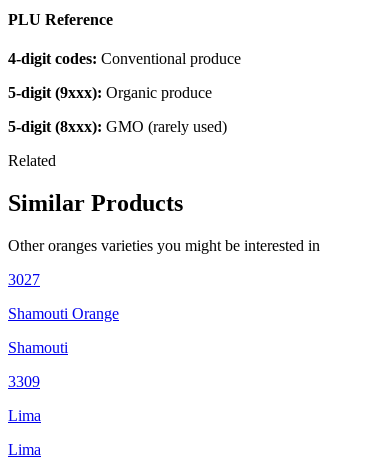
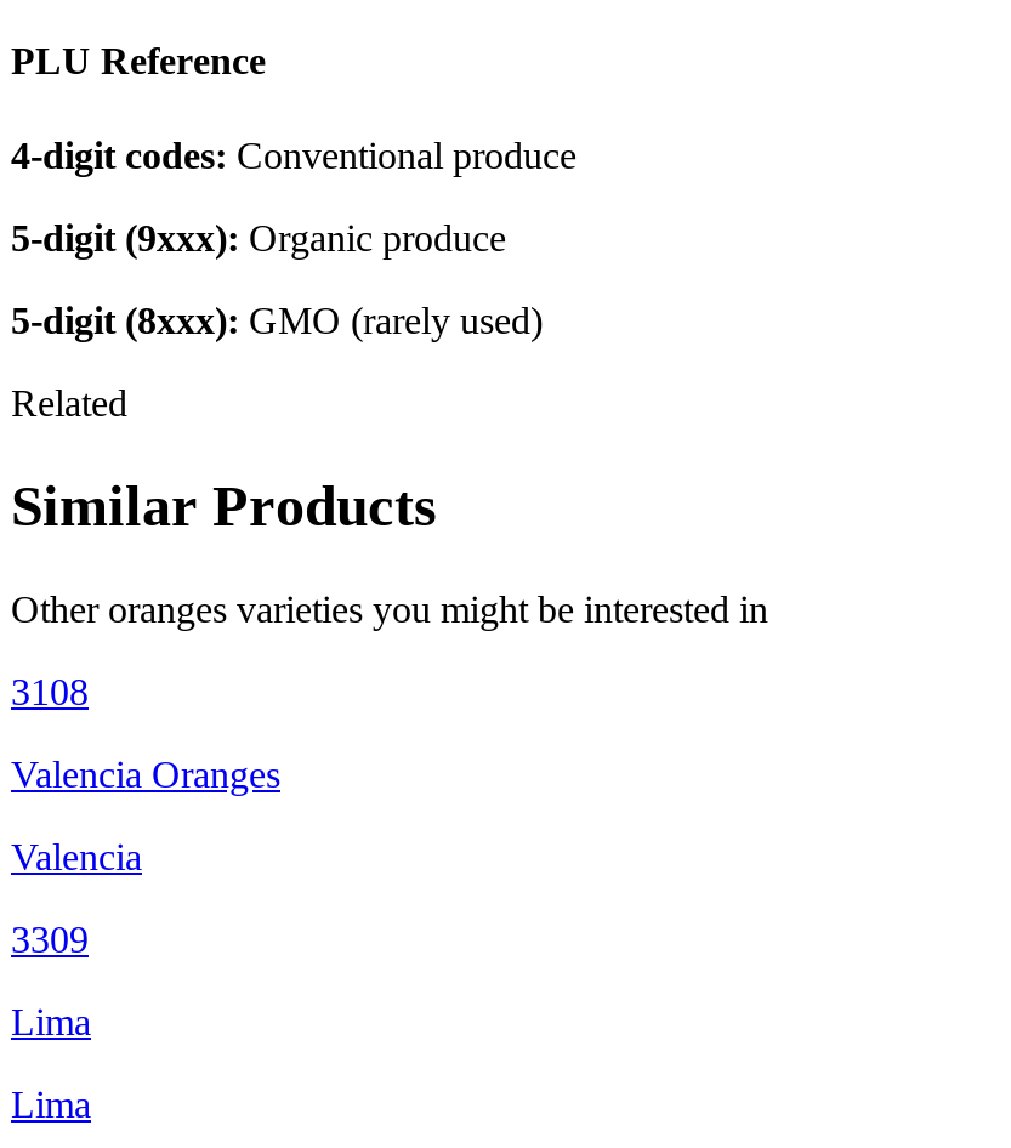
[8,271,40,288] 3027 -> [11,671,89,712] 3108
[8,305,119,322] Shamouti Orange -> [11,753,280,795] Valencia Oranges
[8,339,68,356] Shamouti -> [11,836,142,877] Valencia

